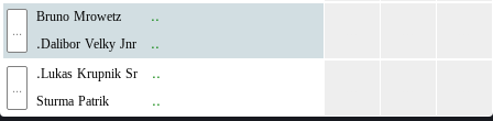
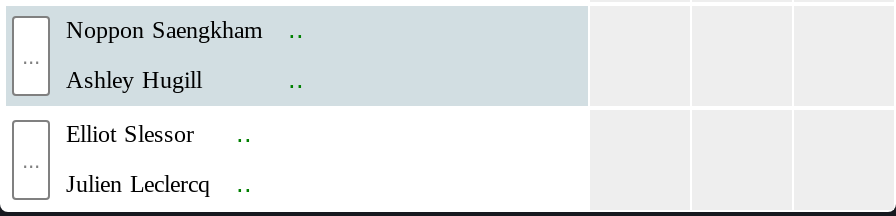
[36,9,121,24] Bruno Mrowetz -> [66,16,262,44] Noppon Saengkham
[41,36,136,52] Dalibor Velky Jnr. -> [66,66,202,94] Ashley Hugill
[41,66,138,81] Lukas Krupnik Sr. -> [66,120,194,148] Elliot Slessor
[36,94,109,109] Sturma Patrik -> [66,170,210,198] Julien Leclercq

